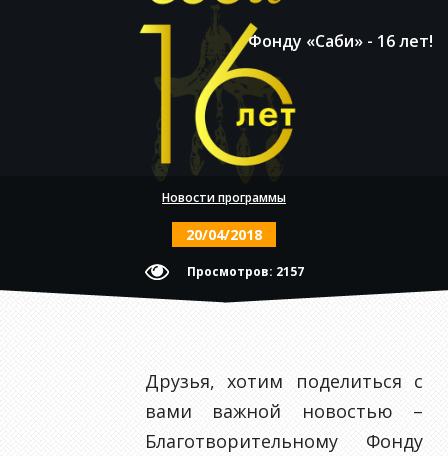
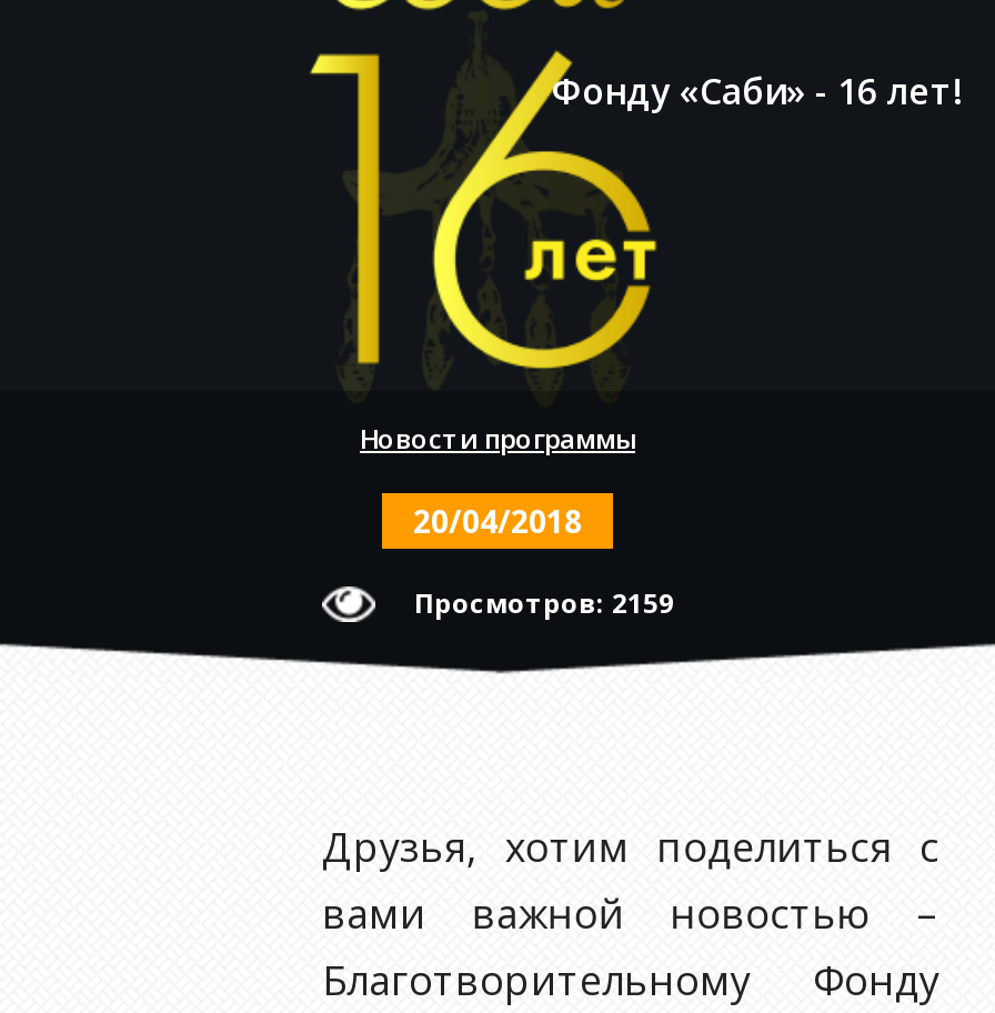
[186,263,303,280] Просмотров: 2157 -> [414,584,674,622] Просмотров: 2159

